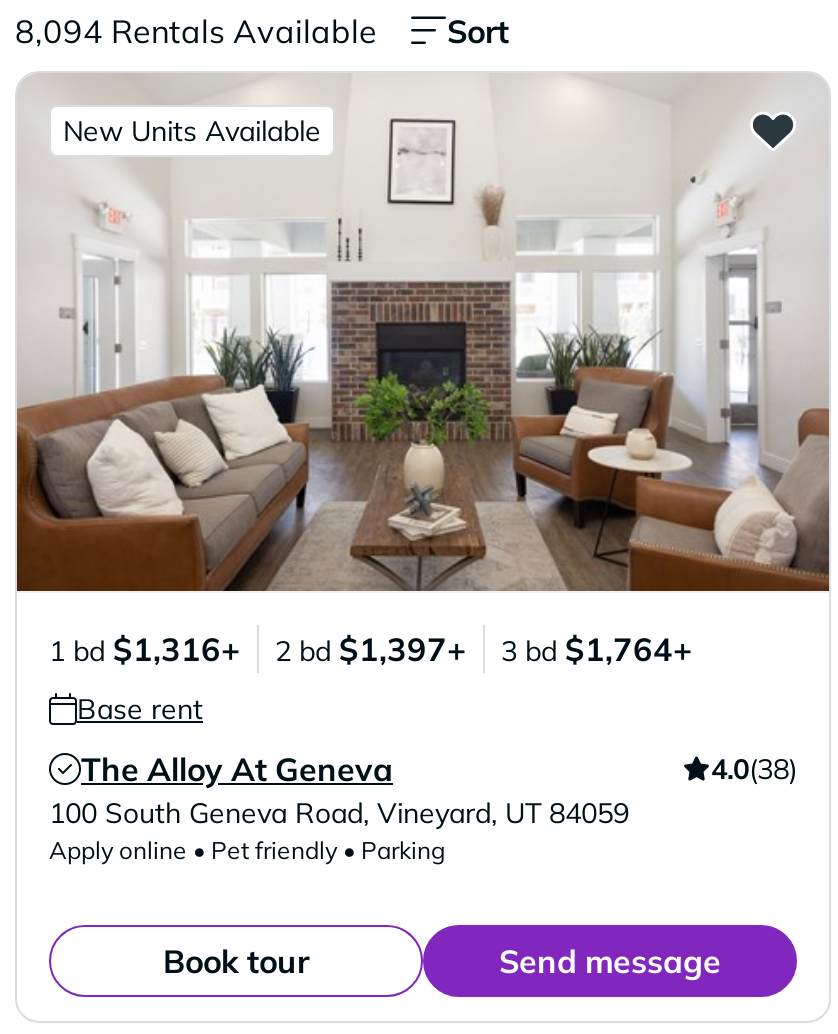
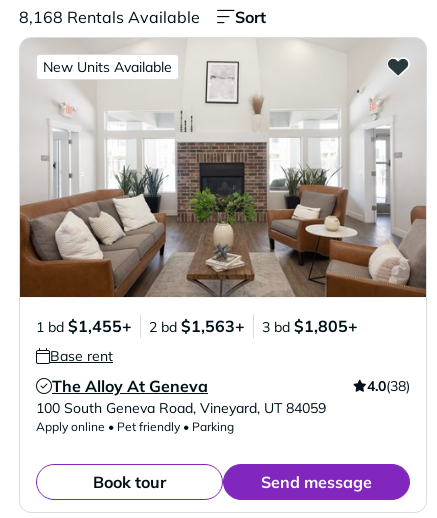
[15,11,377,51] 8,094 Rentals Available -> [19,7,200,27] 8,168 Rentals Available
[49,629,241,669] 1 bd $1,316+ -> [36,316,132,336] 1 bd $1,455+
[275,629,467,669] 2 bd $1,397+ -> [149,316,245,336] 2 bd $1,563+
[501,629,693,669] 3 bd $1,764+ -> [262,316,358,336] 3 bd $1,805+

